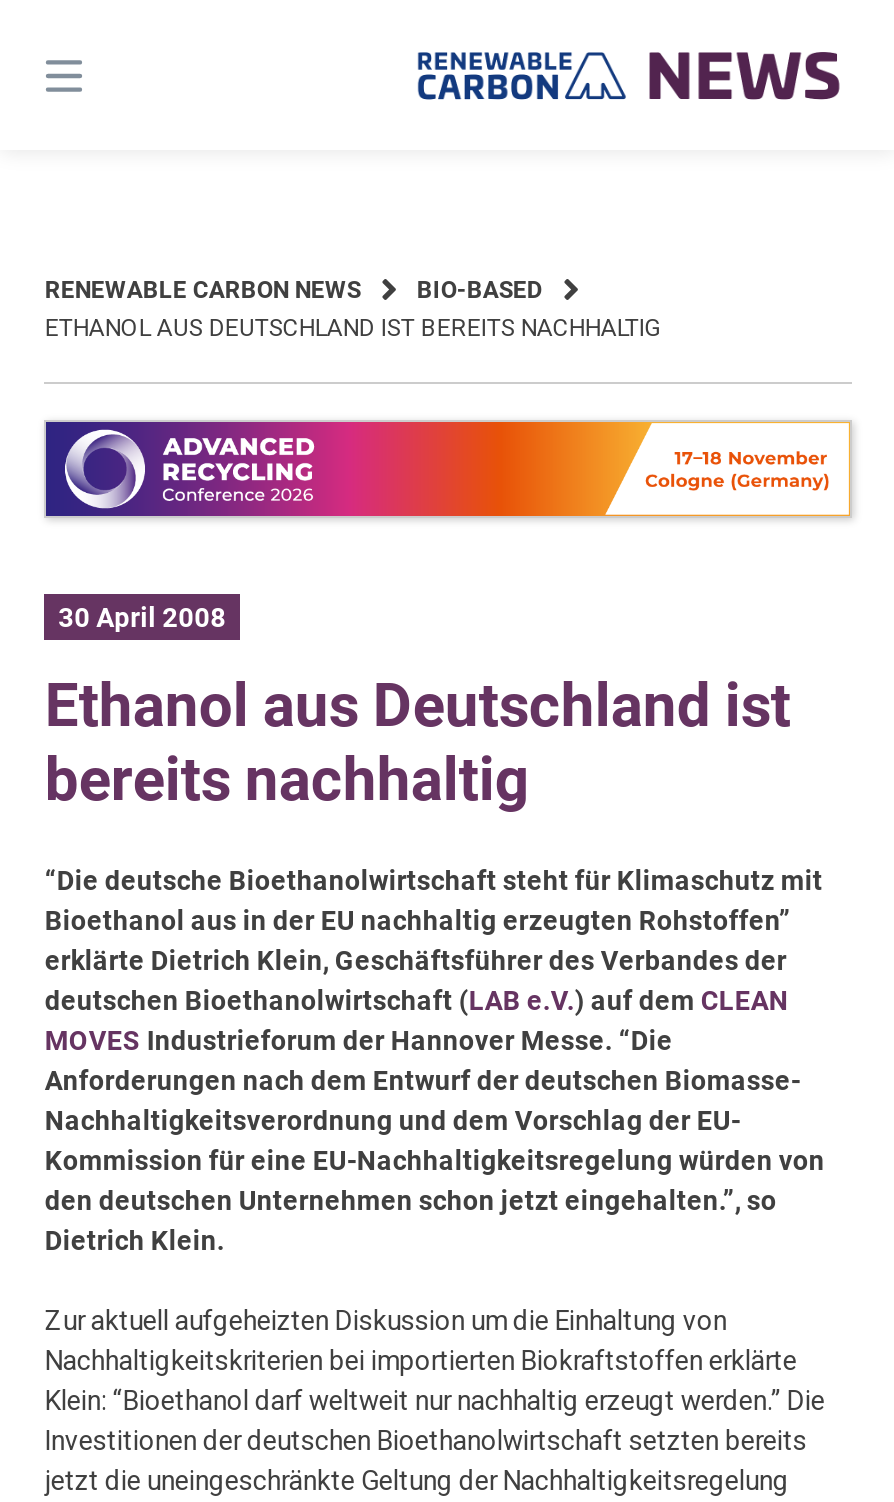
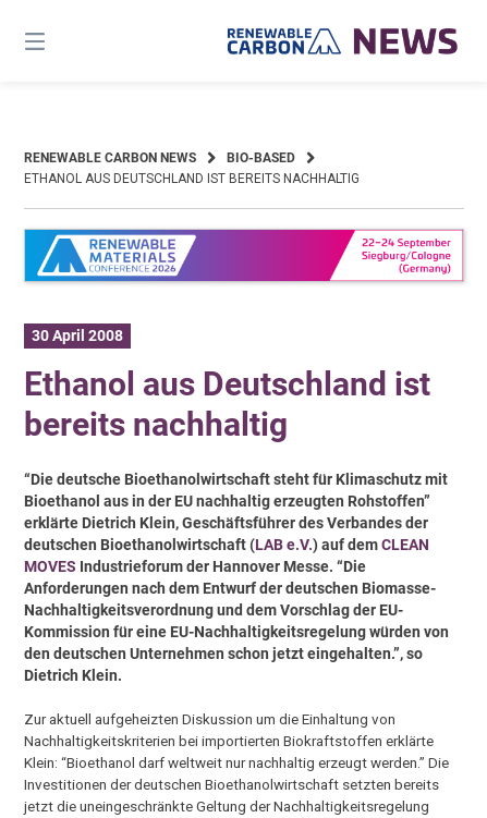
[44,420,850,518] [image] -> [24,229,463,282] [image]

